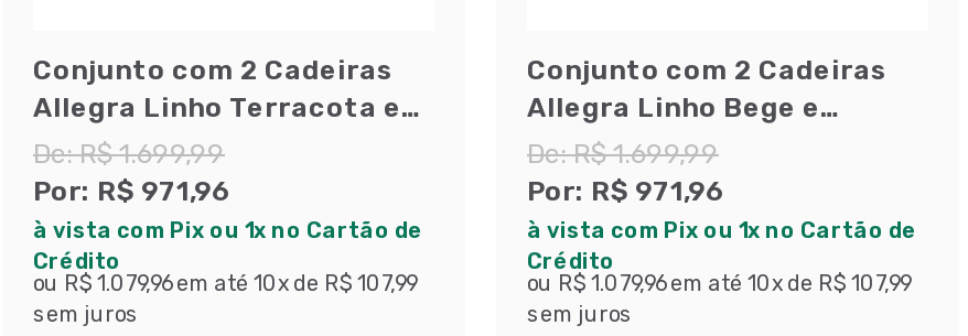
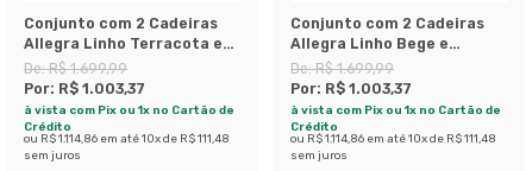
[33,175,232,206] Por: R$ 971,96 -> [24,80,145,97] Por: R$ 1.003,37
[527,175,725,206] Por: R$ 971,96 -> [290,80,412,97] Por: R$ 1.003,37
[33,271,417,295] ou R$ 1.079,96 em até 10 x de R$ 107,99 -> [24,132,230,145] ou R$ 1.114,86 em até 10 x de R$ 111,48
[527,271,911,295] ou R$ 1.079,96 em até 10 x de R$ 107,99 -> [290,132,496,145] ou R$ 1.114,86 em até 10 x de R$ 111,48

